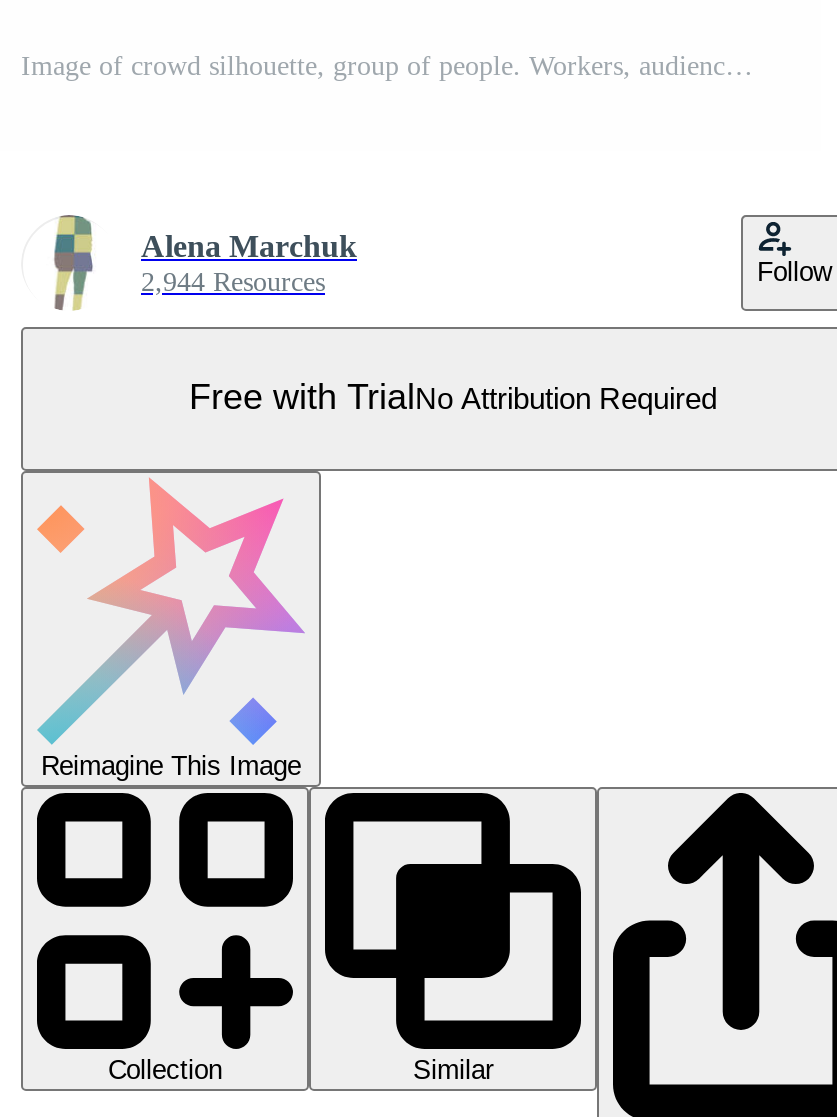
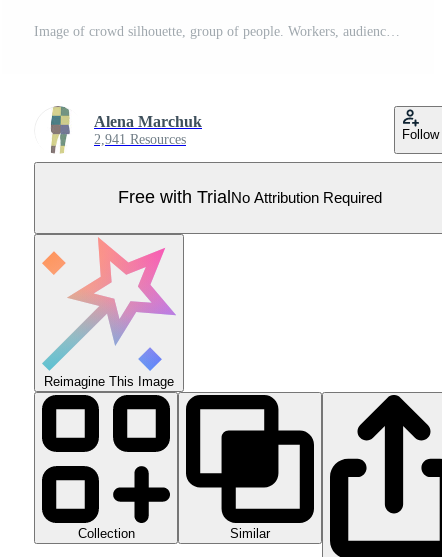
[141,266,325,296] 2,944 Resources -> [94,132,186,147] 2,941 Resources

